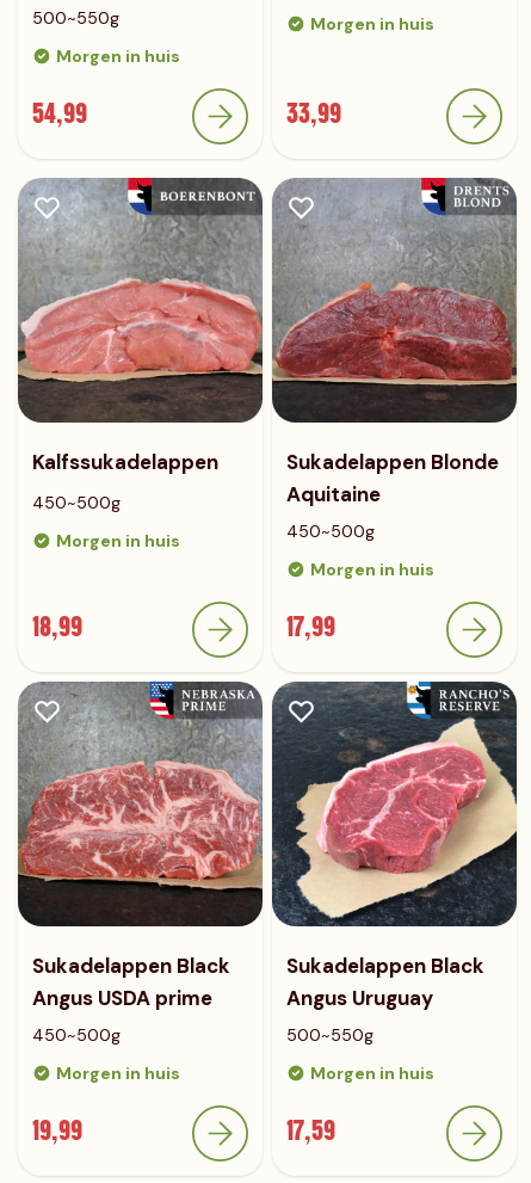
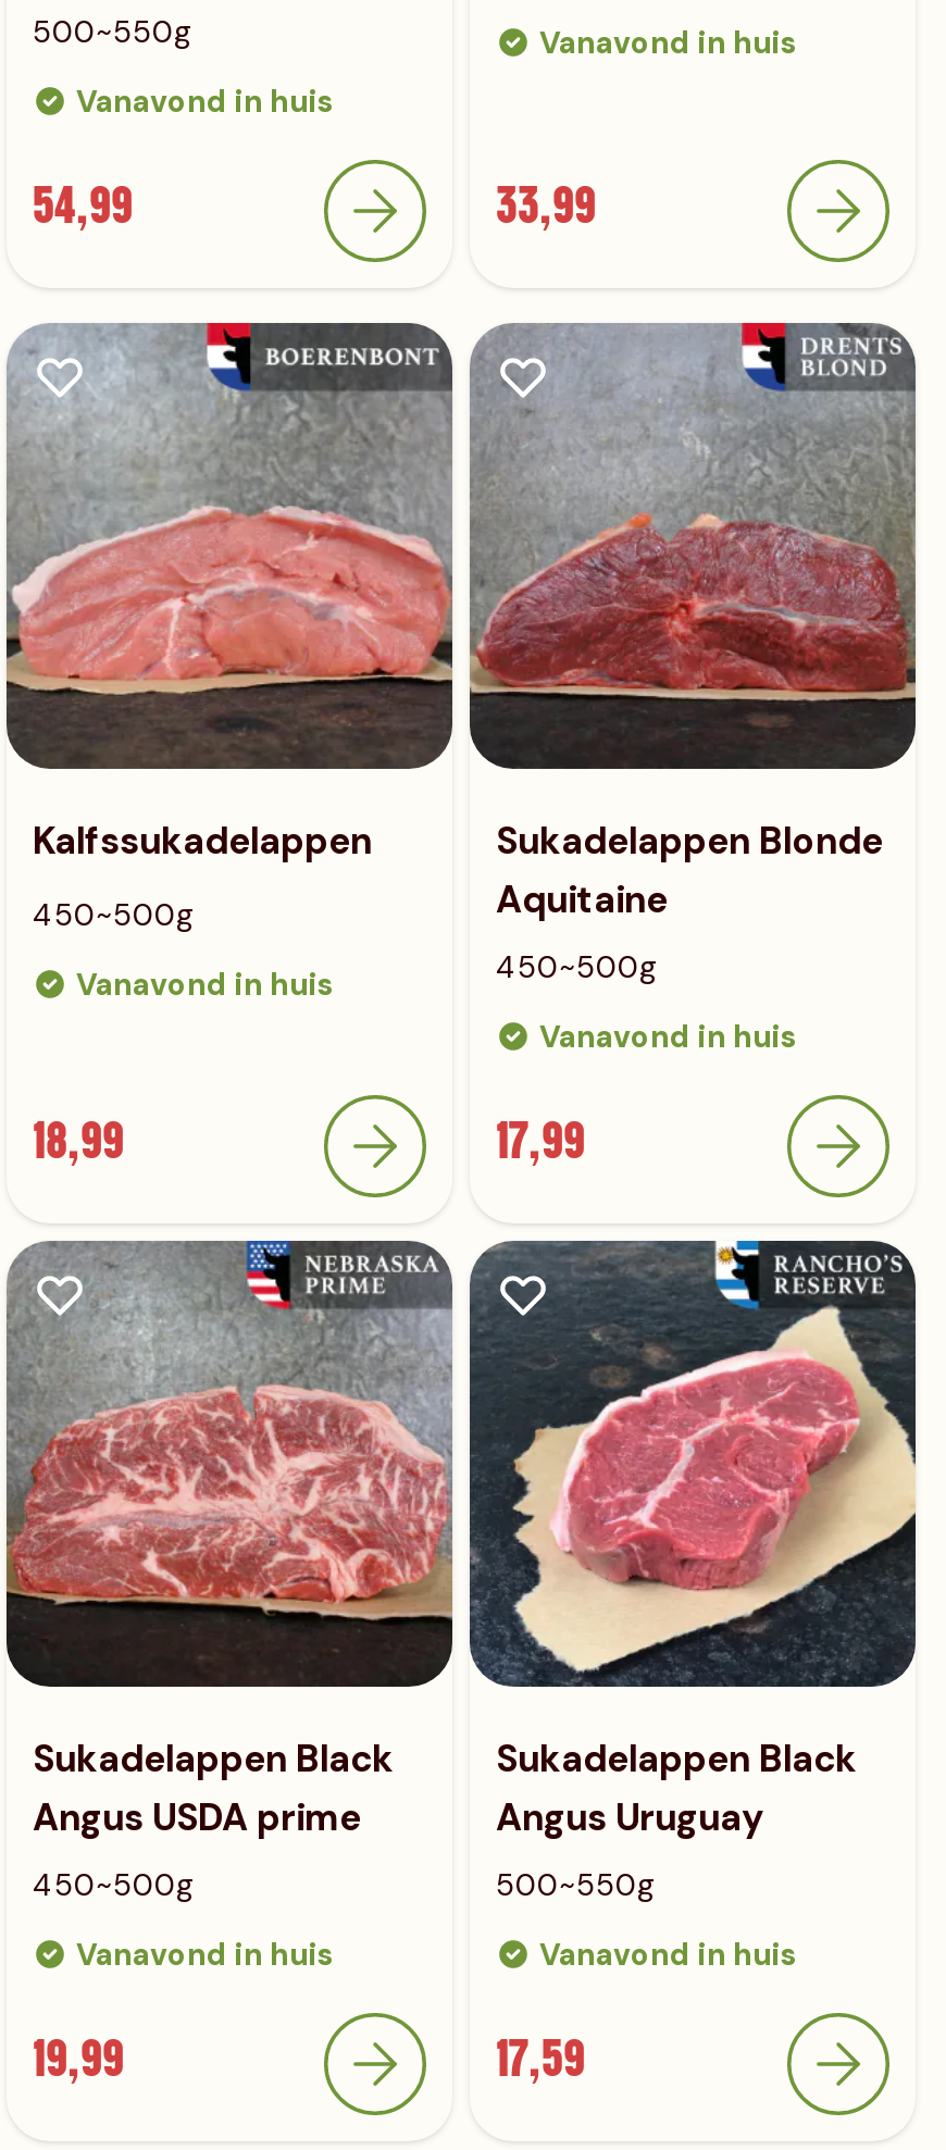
[310,13,434,35] Morgen in huis -> [539,23,798,62] Vanavond in huis
[56,45,180,67] Morgen in huis -> [76,82,335,121] Vanavond in huis
[56,530,180,552] Morgen in huis -> [76,965,335,1004] Vanavond in huis
[310,559,434,580] Morgen in huis -> [539,1017,798,1056] Vanavond in huis
[56,1062,180,1084] Morgen in huis -> [76,1935,335,1974] Vanavond in huis
[310,1062,434,1084] Morgen in huis -> [539,1935,798,1974] Vanavond in huis

